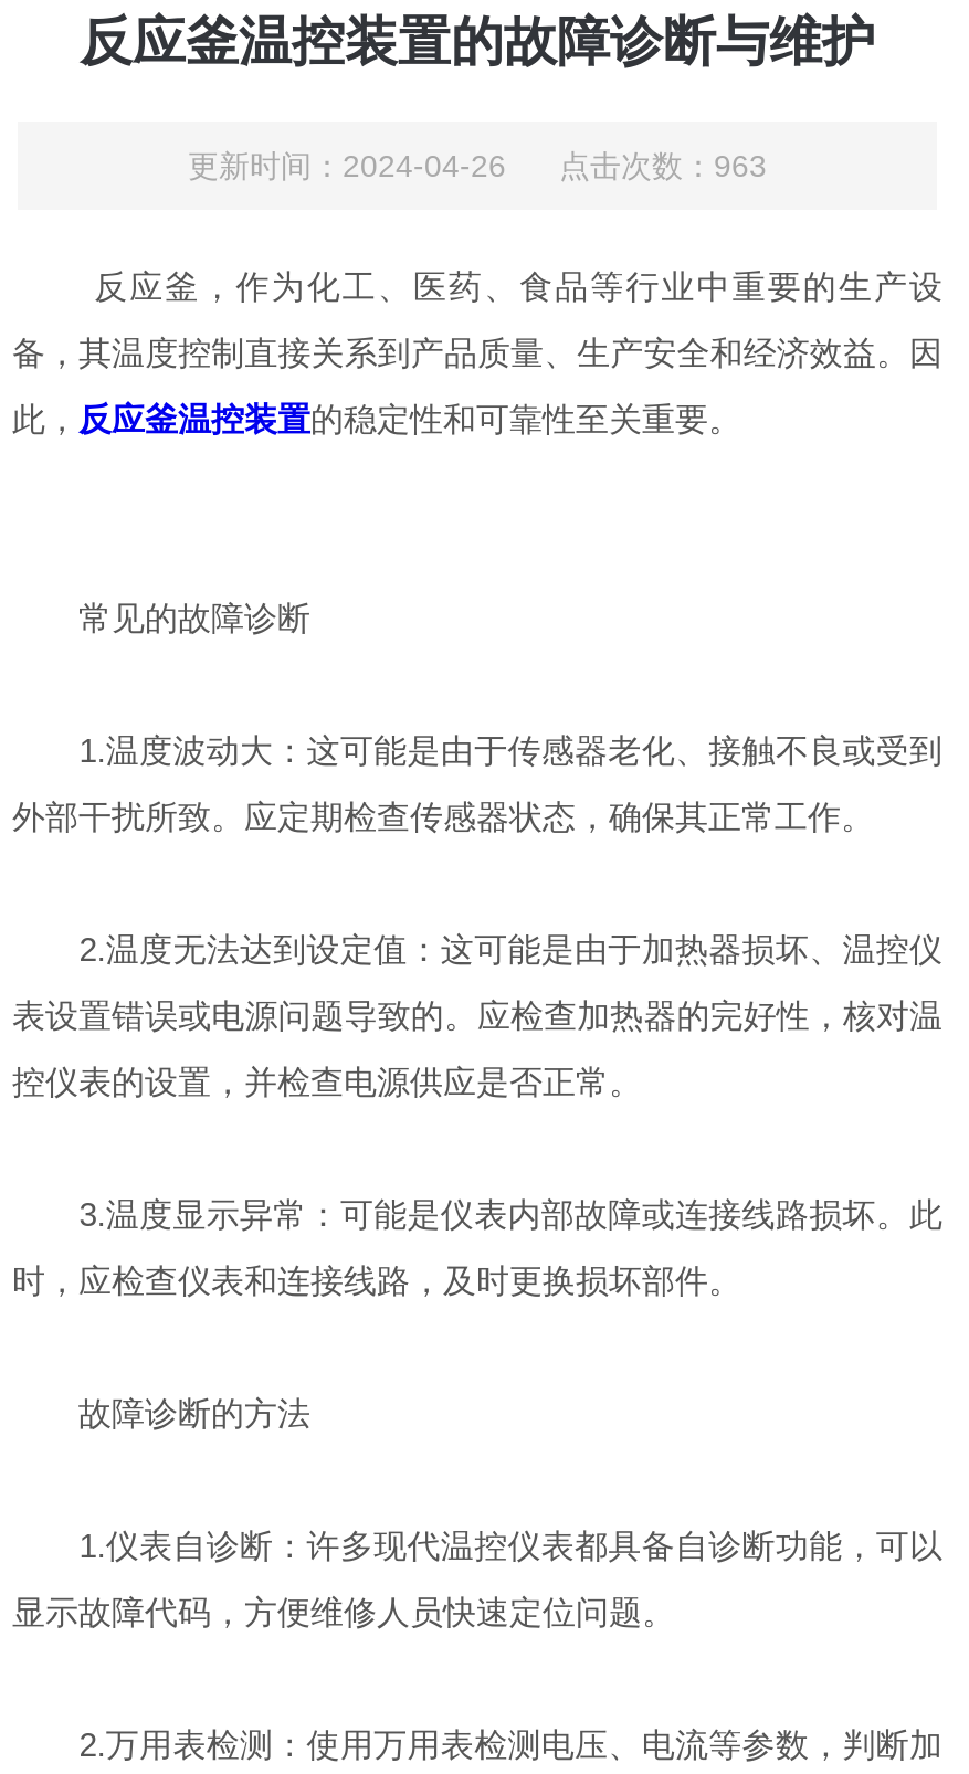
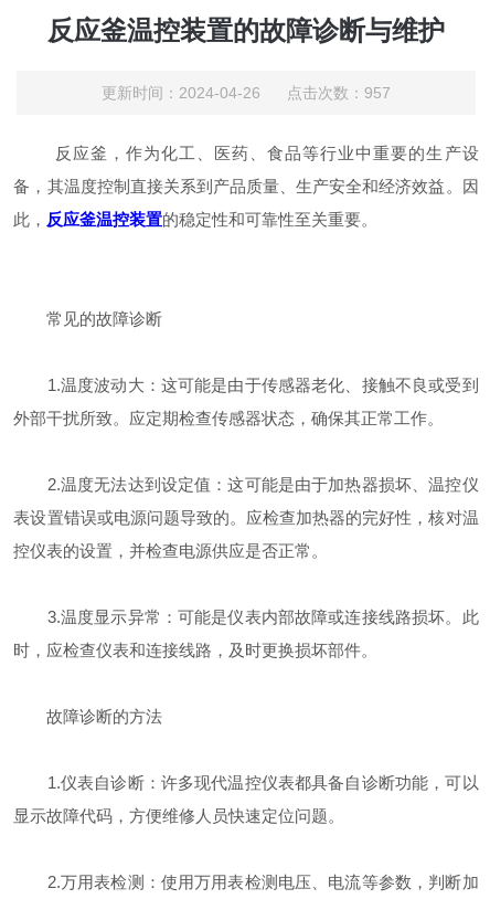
[188,148,767,183] 更新时间：2024-04-26 点击次数：963 -> [102,84,391,102] 更新时间：2024-04-26 点击次数：957

